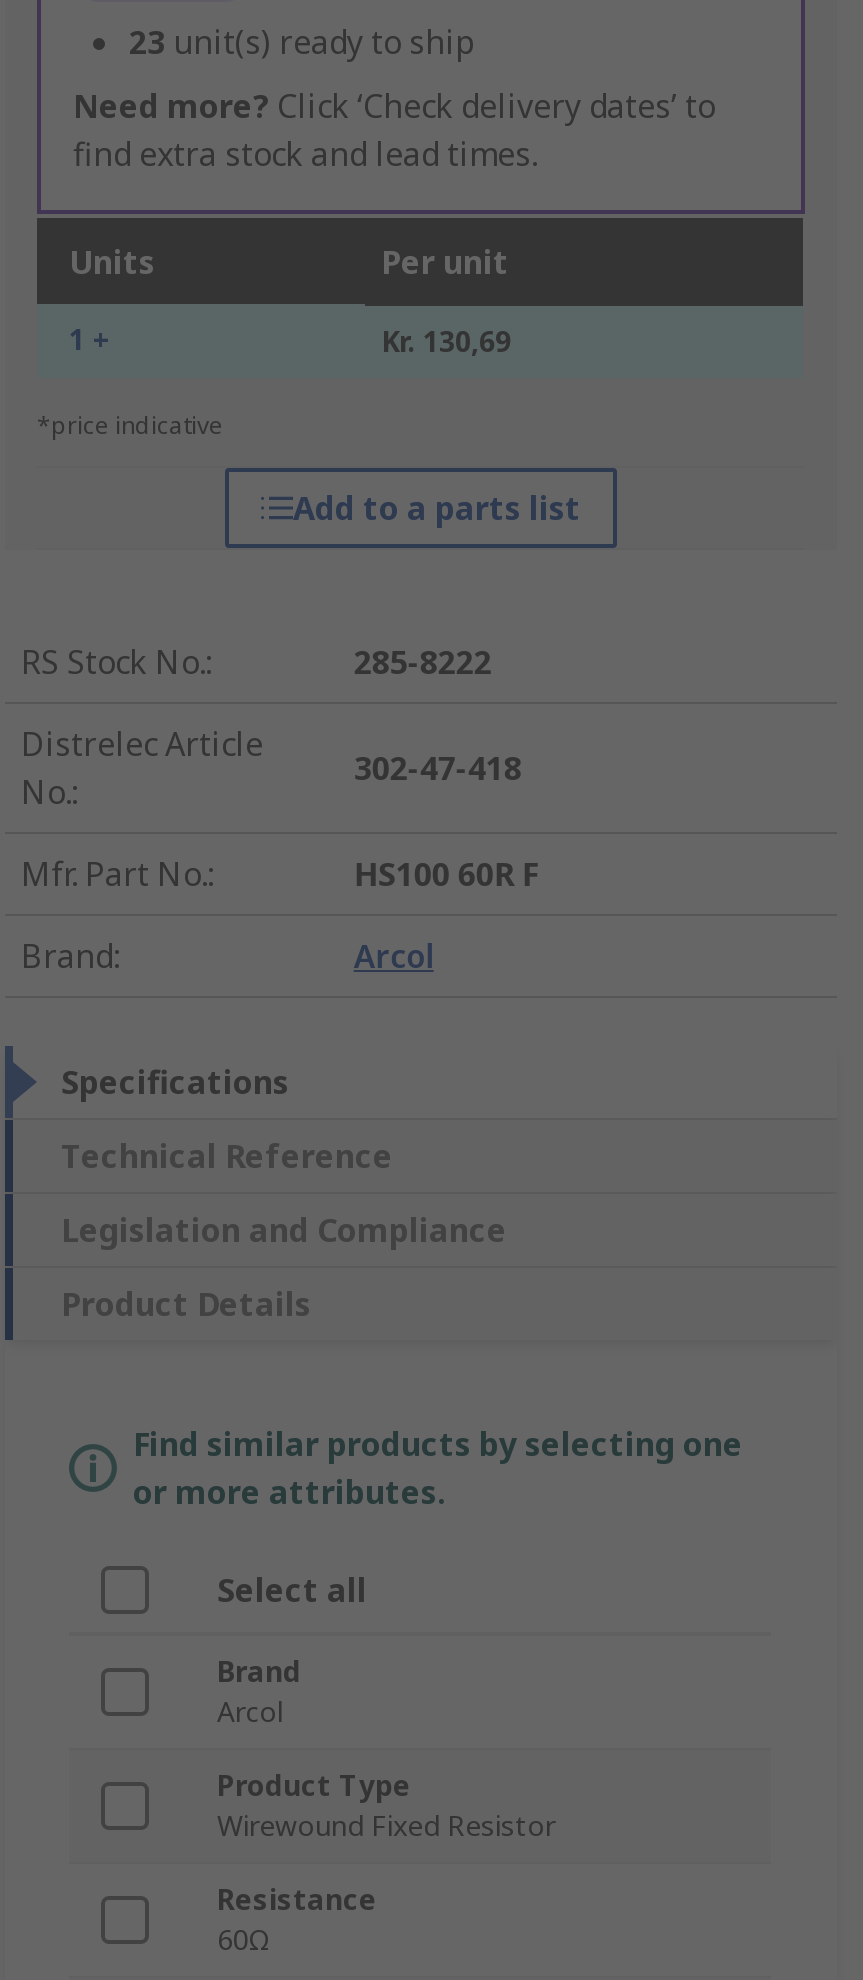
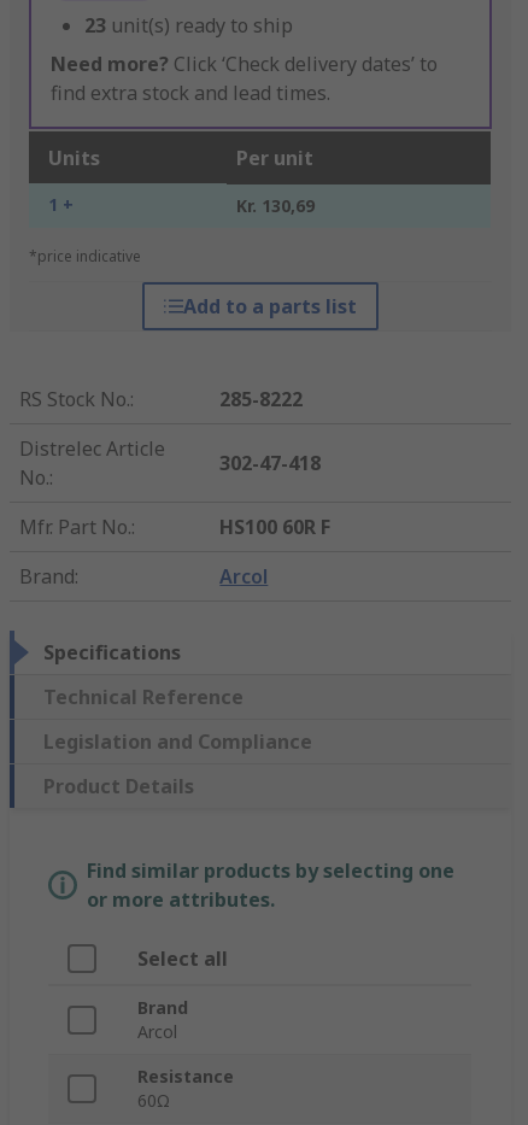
[217,1767,555,1845] Product Type | Wirewound Fixed Resistor -> none

